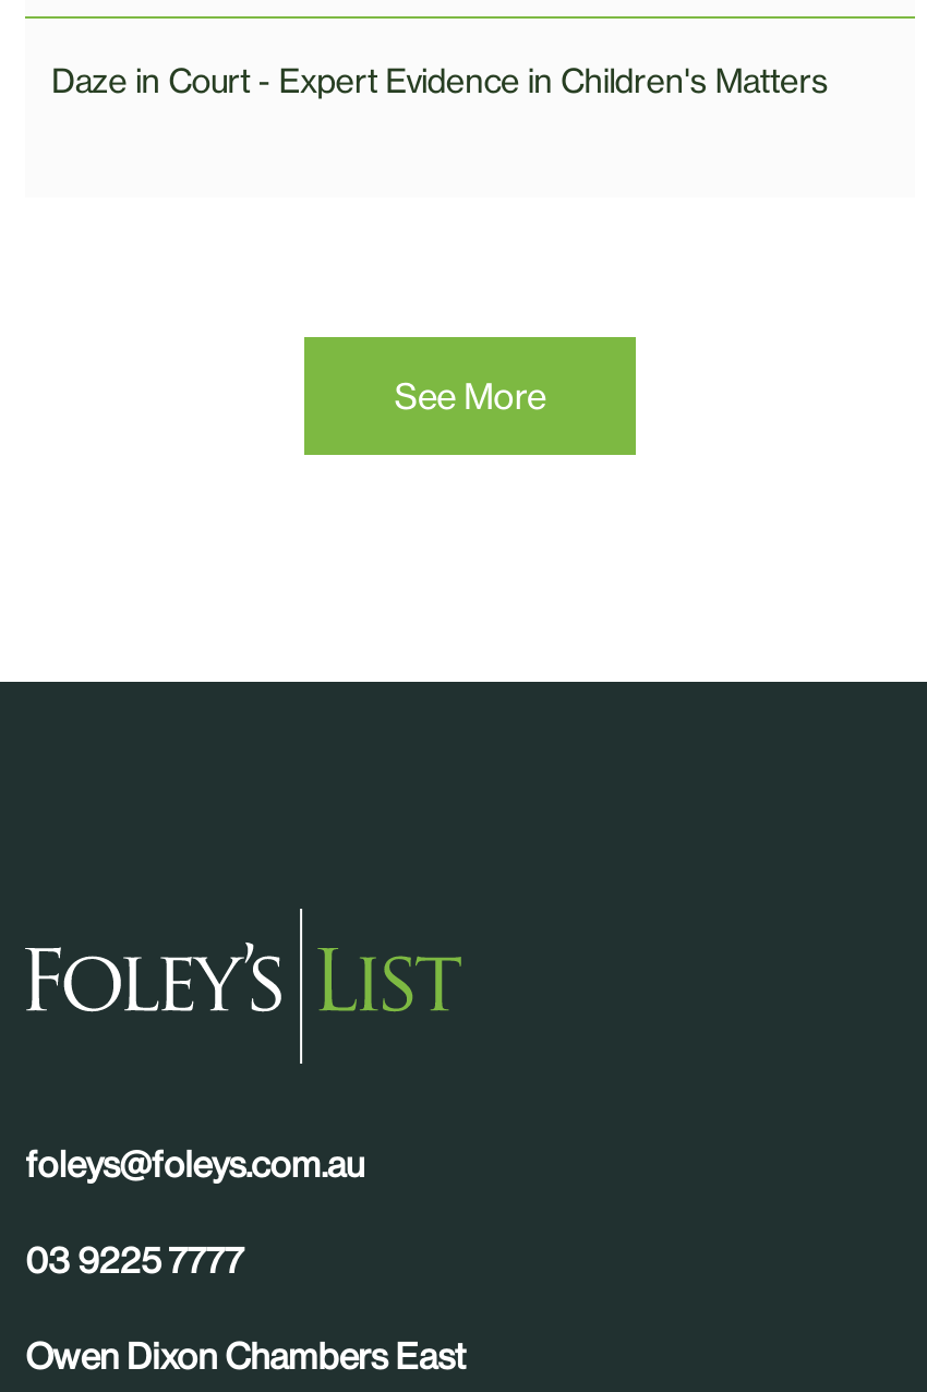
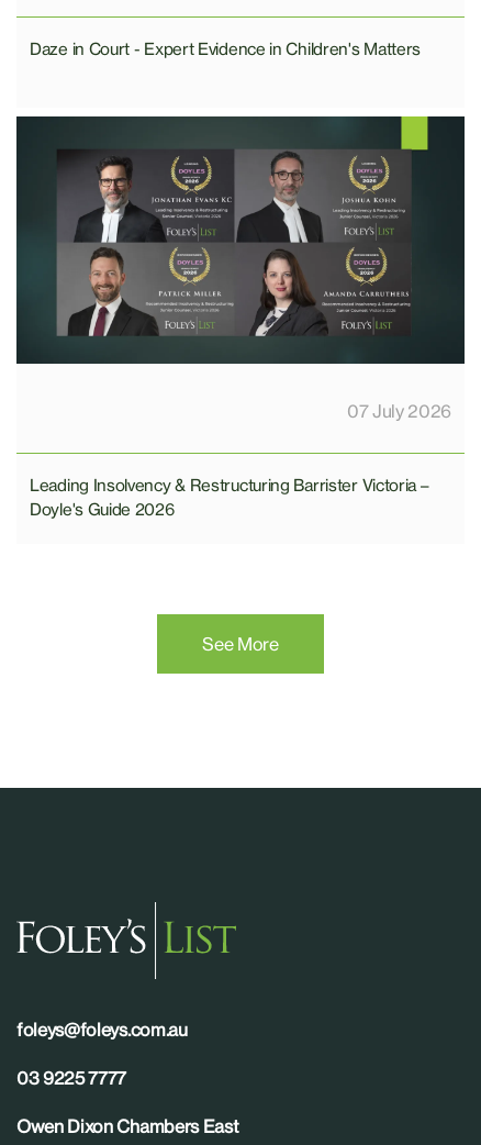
none -> [15,115,466,520] [image] | 07 July 2026 | Leading Insolvency & Restructuring Barrister Victoria – | Doyle's Guide 2026

